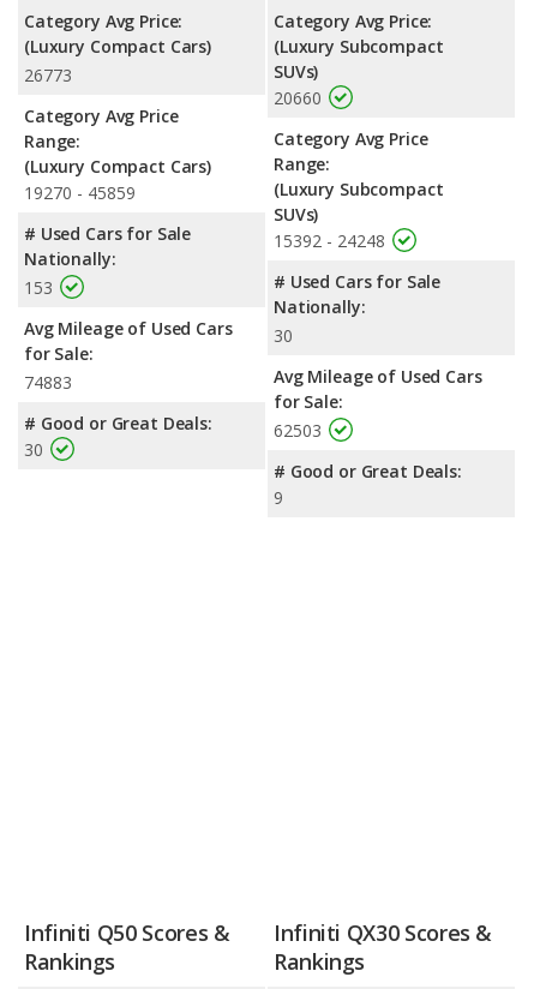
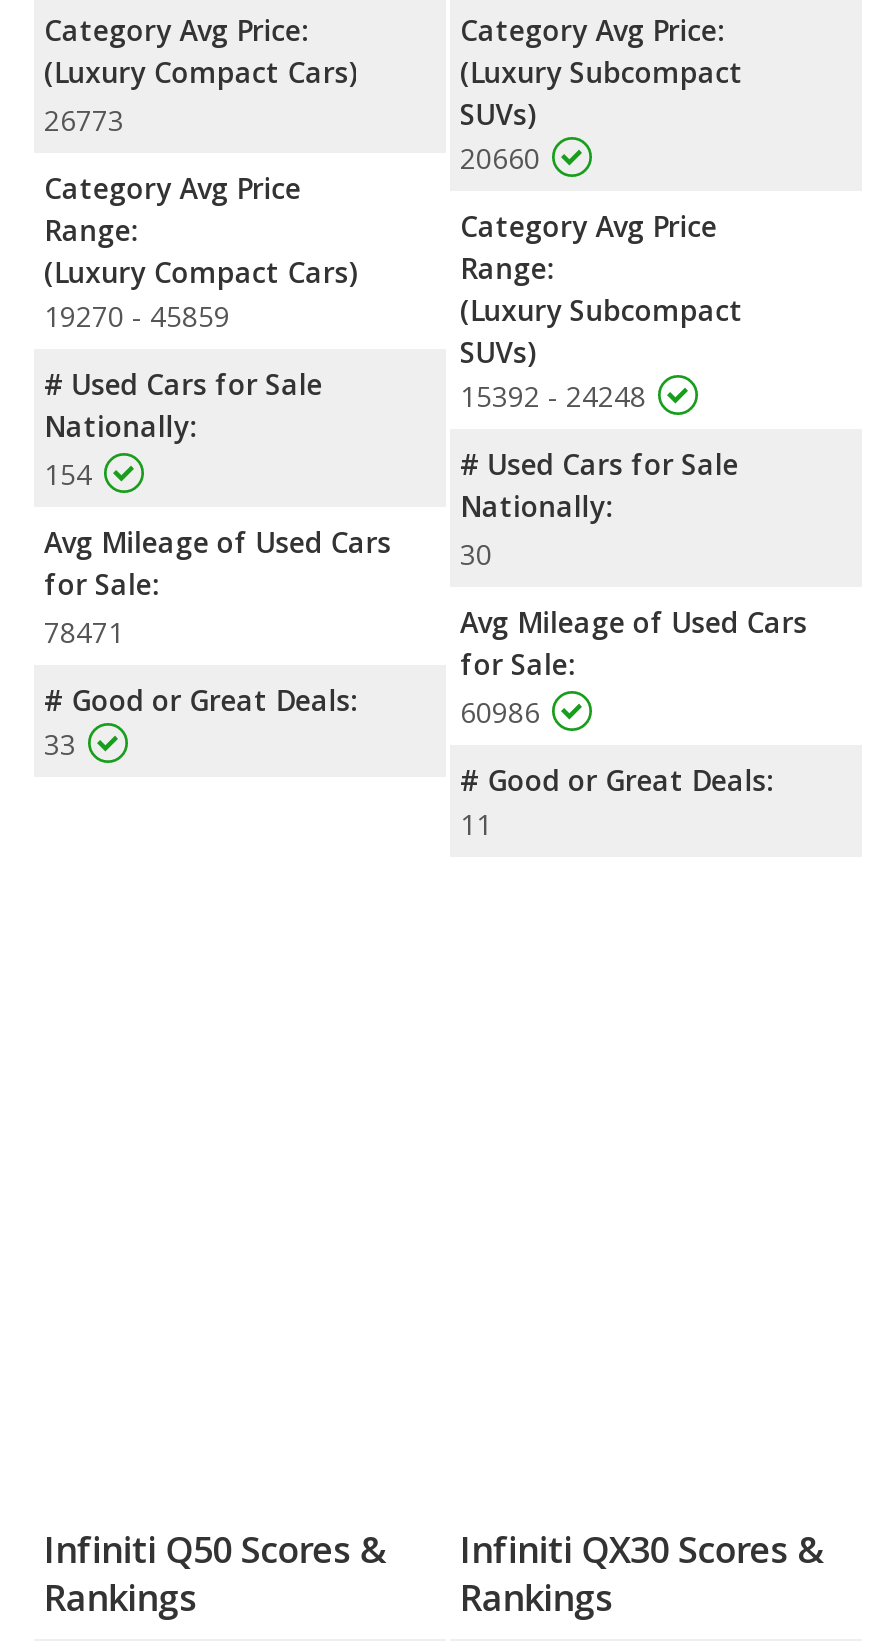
[24,277,53,299] 153 -> [44,456,92,494] 154
[24,371,72,394] 74883 -> [44,614,124,652] 78471
[274,419,322,442] 62503 -> [460,694,540,732] 60986
[24,439,43,461] 30 -> [44,726,76,764] 33
[274,487,283,509] 9 -> [460,806,492,844] 11

